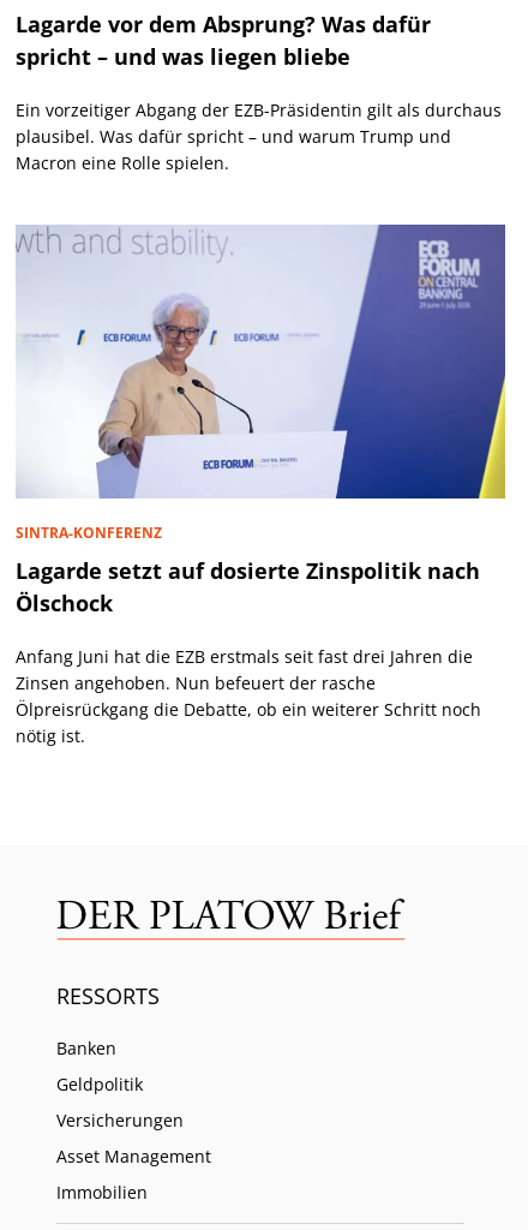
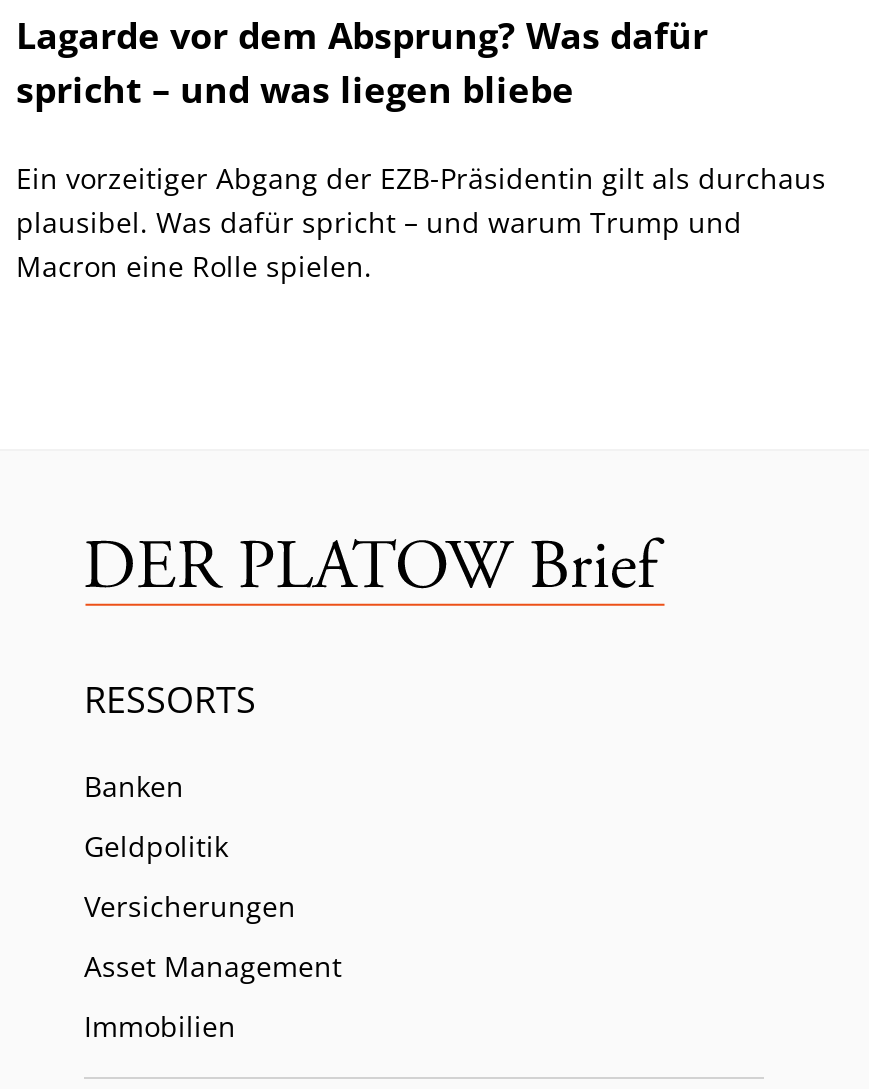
[14,223,506,747] [image] | SINTRA-KONFERENZ | Lagarde setzt auf dosierte Zinspolitik nach | Ölschock | Anfang Juni hat die EZB erstmals seit fast drei Jahren die | Zinsen angehoben. Nun befeuert der rasche | Ölpreisrückgang die Debatte, ob ein weiterer Schritt noch | nötig ist. -> none

